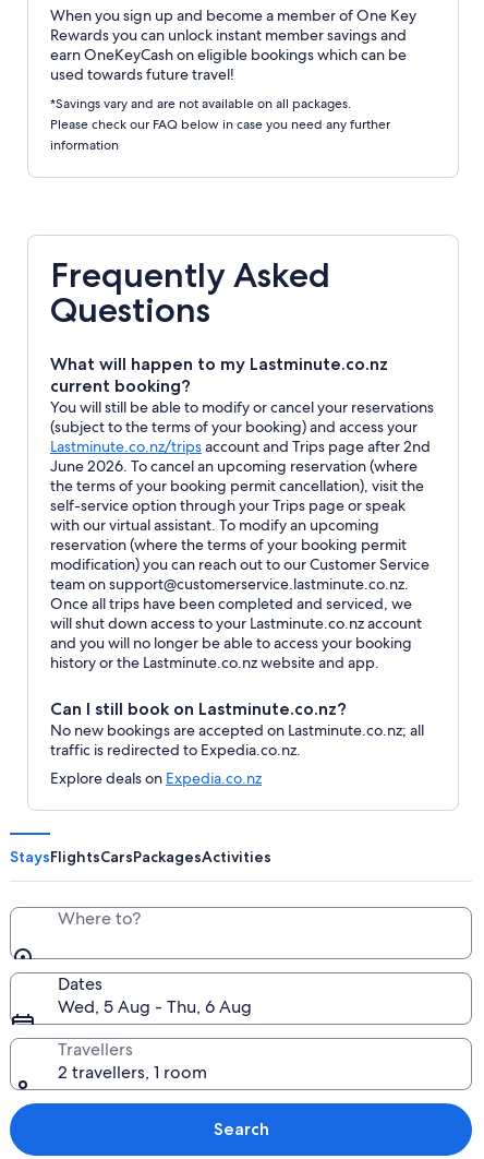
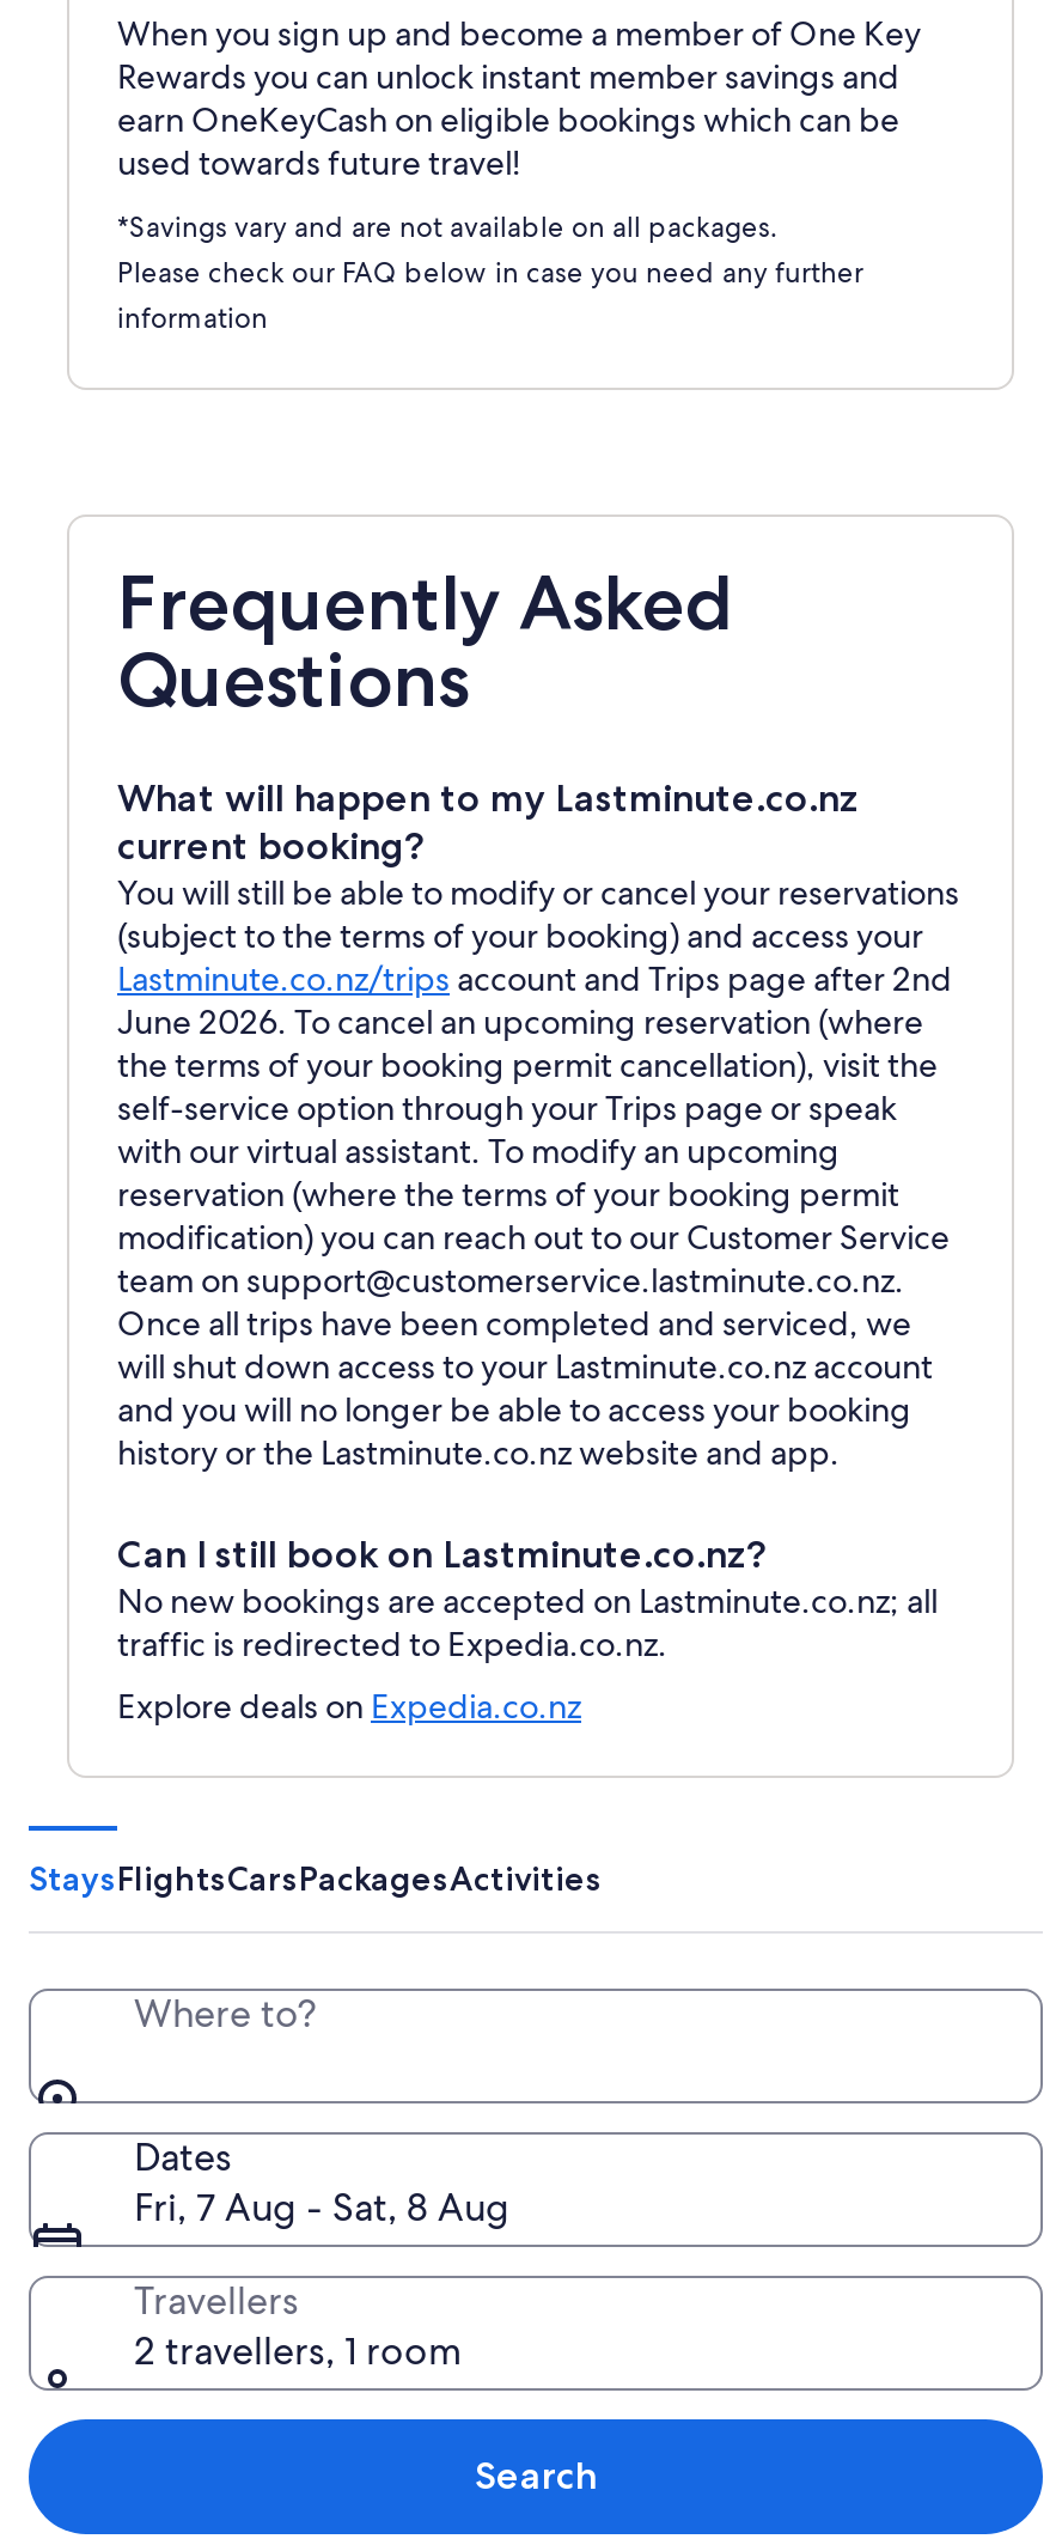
[58,995,252,1018] Wed, 5 Aug - Thu, 6 Aug -> [134,2182,509,2233] Fri, 7 Aug - Sat, 8 Aug

